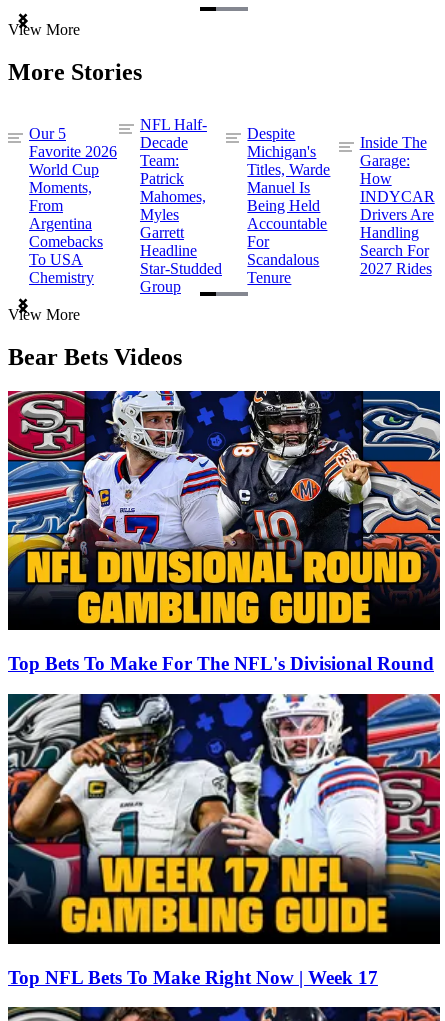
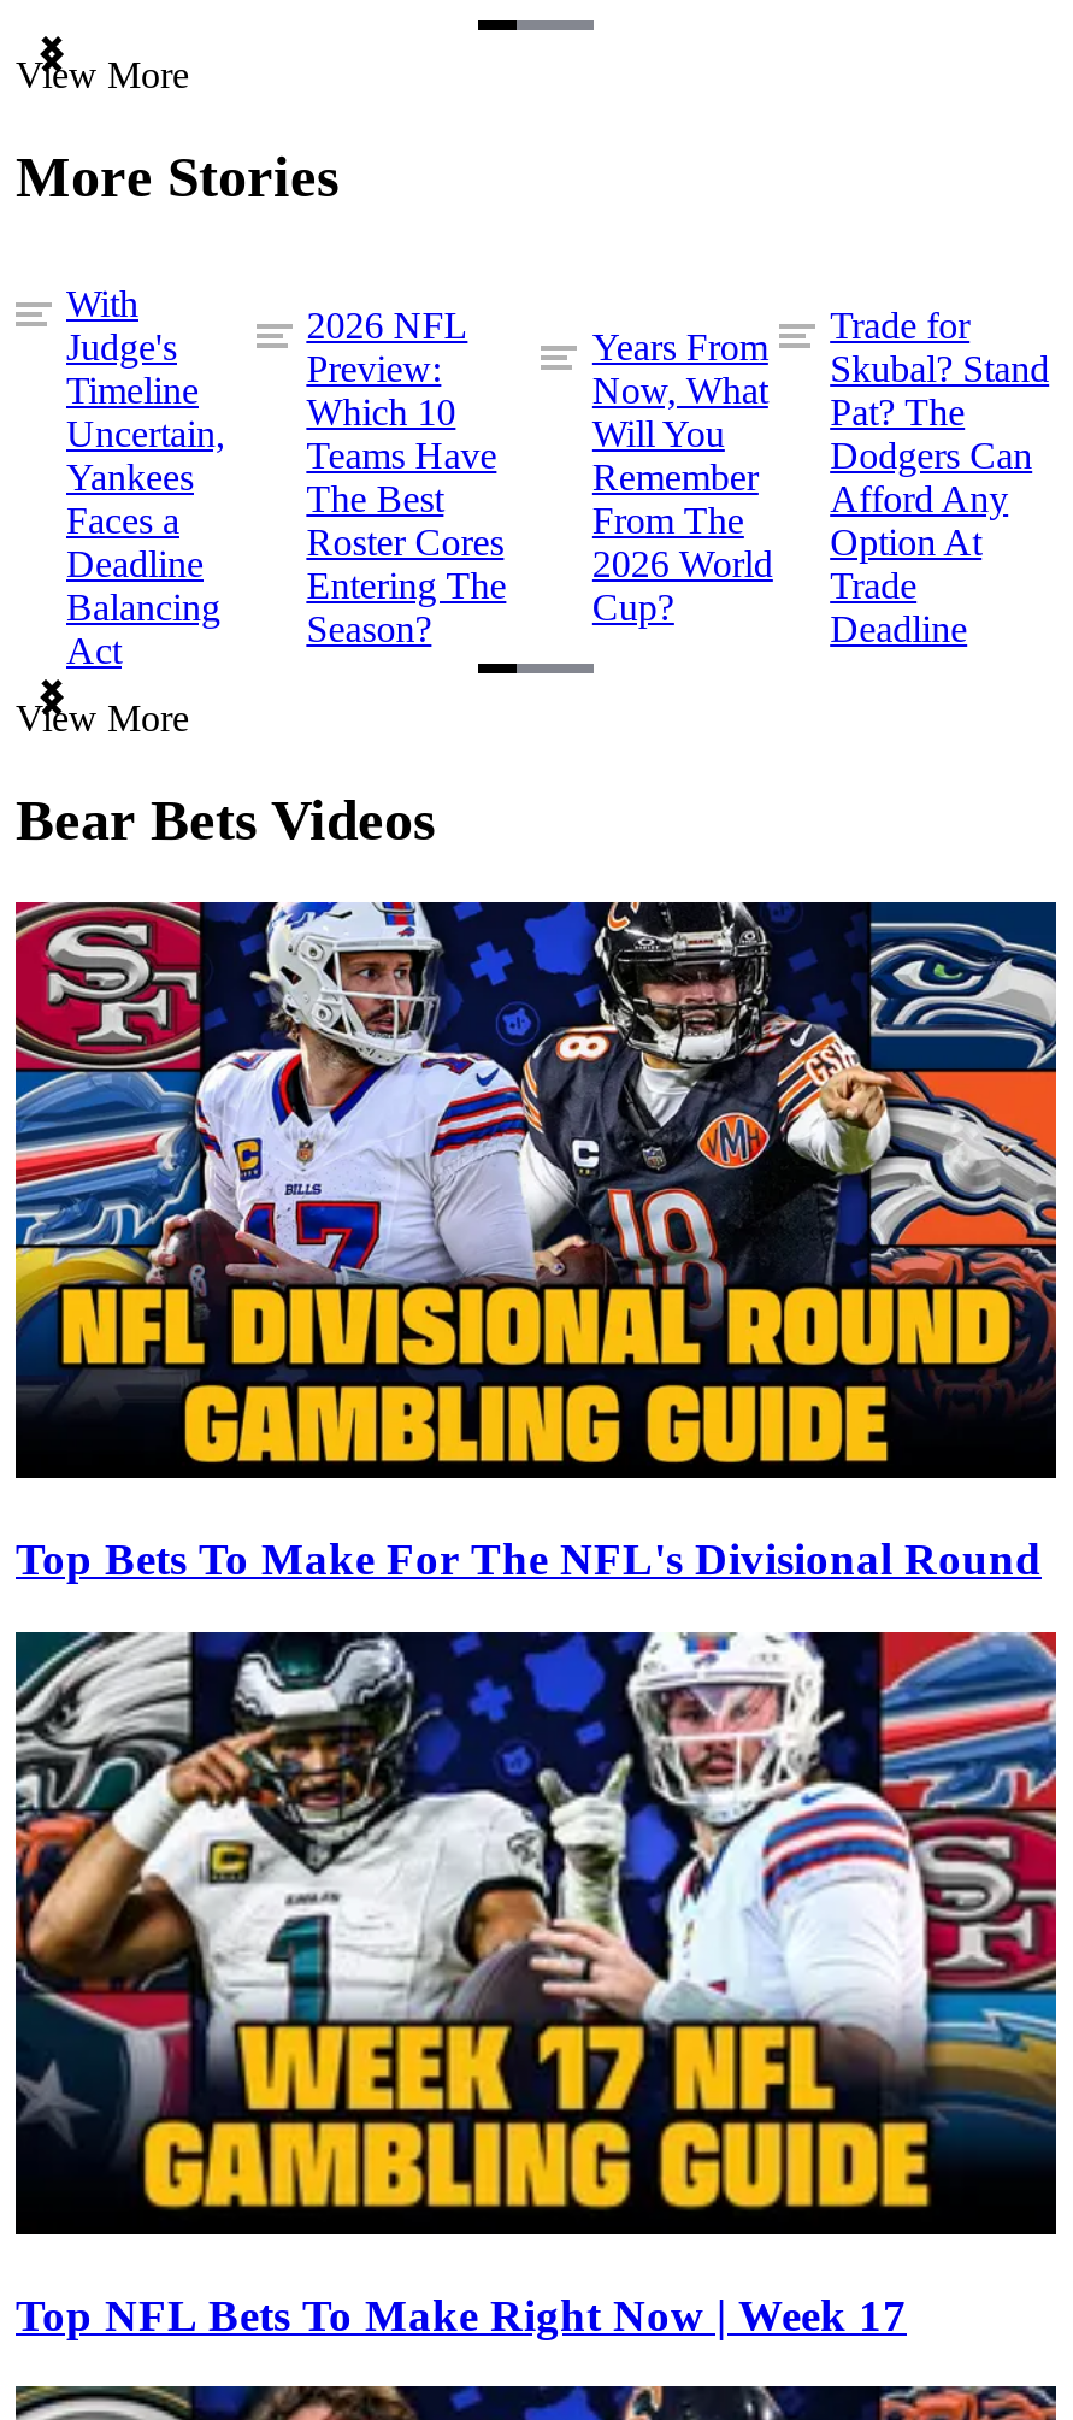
[140,116,222,295] NFL Half- | Decade | Team: | Patrick | Mahomes, | Myles | Garrett | Headline | Star-Studded | Group -> [306,305,506,650] 2026 NFL | Preview: | Which 10 | Teams Have | The Best | Roster Cores | Entering The | Season?
[29,125,117,286] Our 5 | Favorite 2026 | World Cup | Moments, | From | Argentina | Comebacks | To USA | Chemistry -> [66,284,225,671] With | Judge's | Timeline | Uncertain, | Yankees | Faces a | Deadline | Balancing | Act
[247,125,330,286] Despite | Michigan's | Titles, Warde | Manuel Is | Being Held | Accountable | For | Scandalous | Tenure -> [592,327,773,628] Years From | Now, What | Will You | Remember | From The | 2026 World | Cup?
[360,134,435,277] Inside The | Garage: | How | INDYCAR | Drivers Are | Handling | Search For | 2027 Rides -> [830,305,1049,650] Trade for | Skubal? Stand | Pat? The | Dodgers Can | Afford Any | Option At | Trade | Deadline

